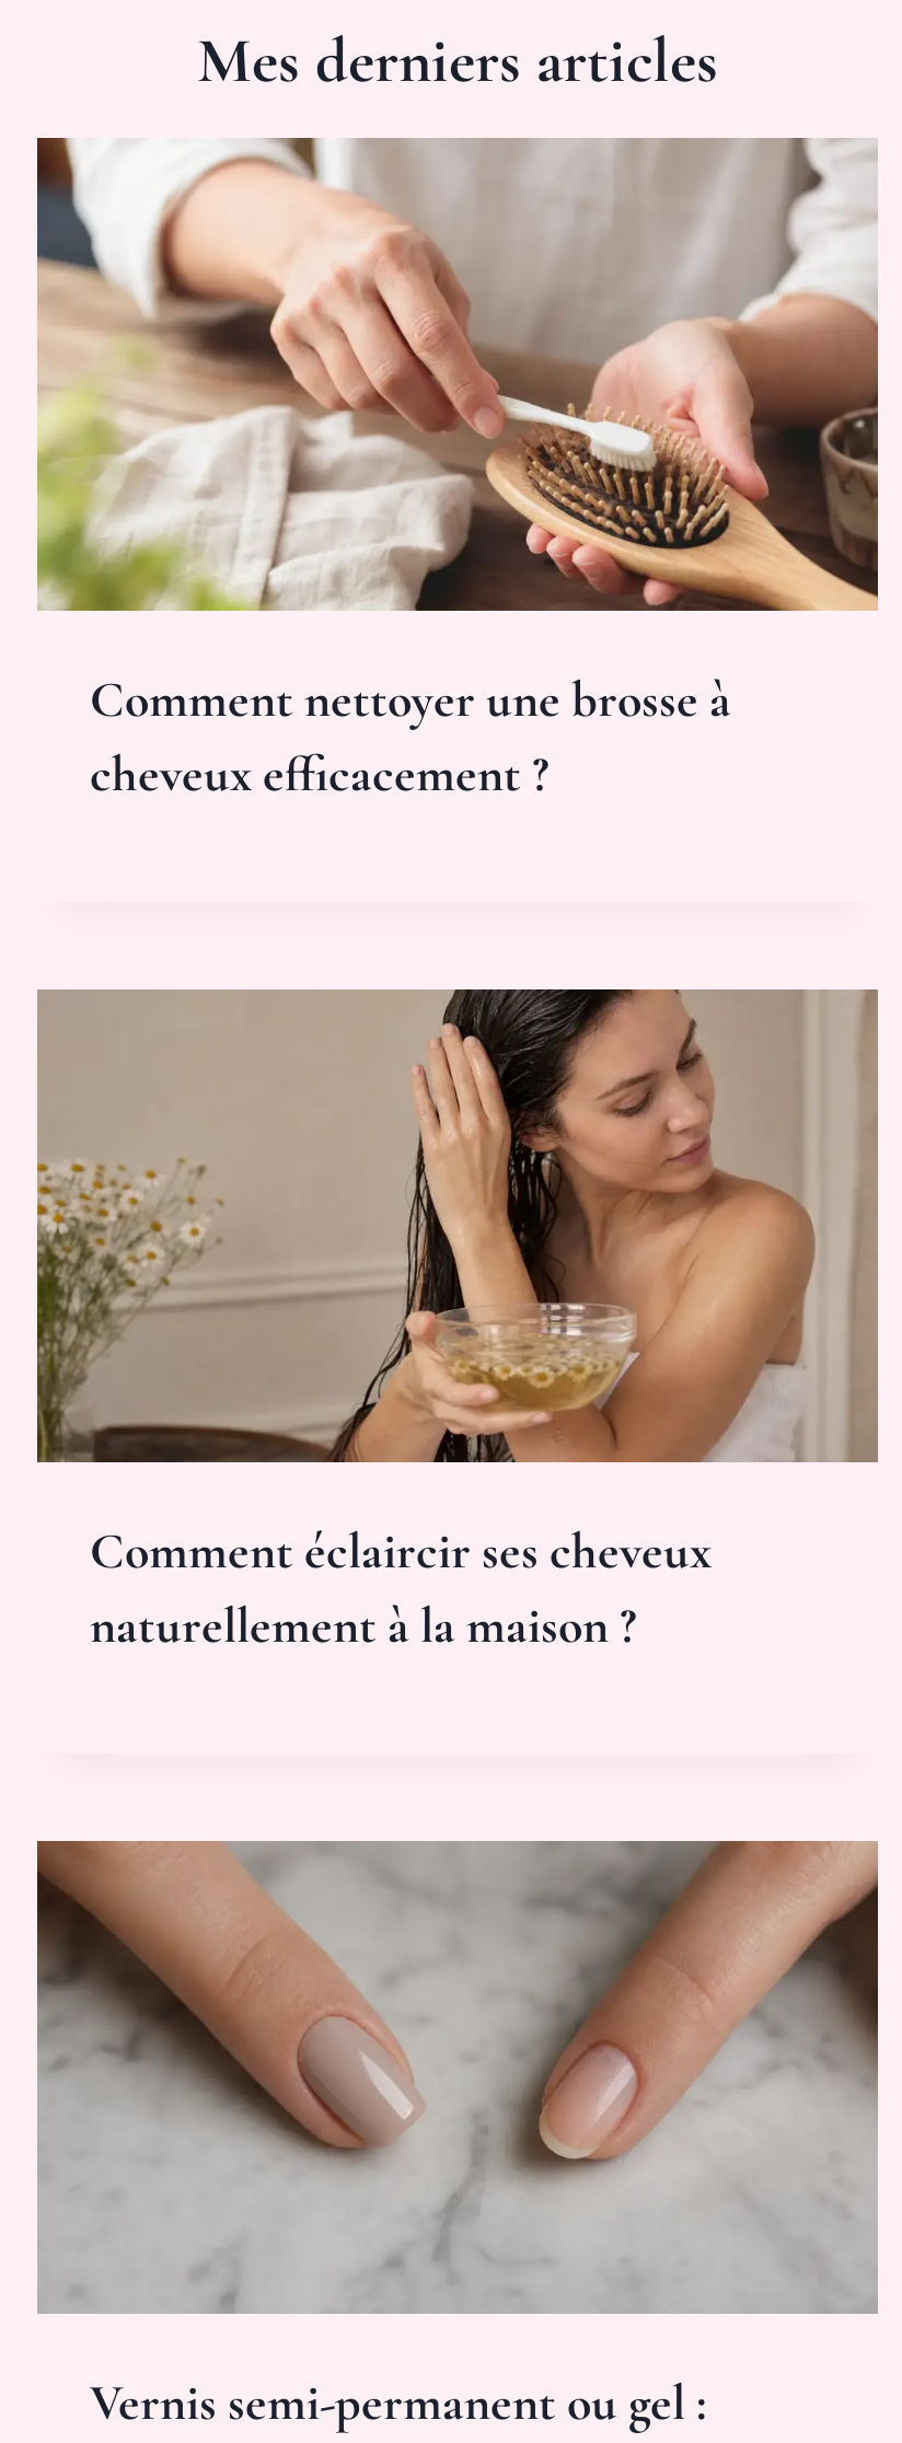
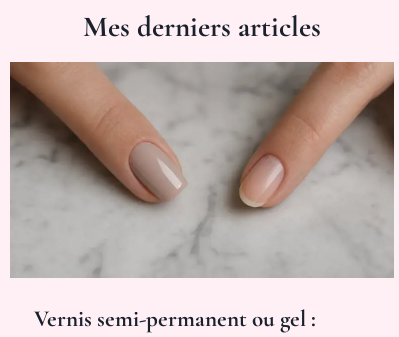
[37,138,878,807] [image] | Comment nettoyer une brosse à | cheveux efficacement ? -> none
[35,987,880,1658] [image] | Comment éclaircir ses cheveux | naturellement à la maison ? -> none

